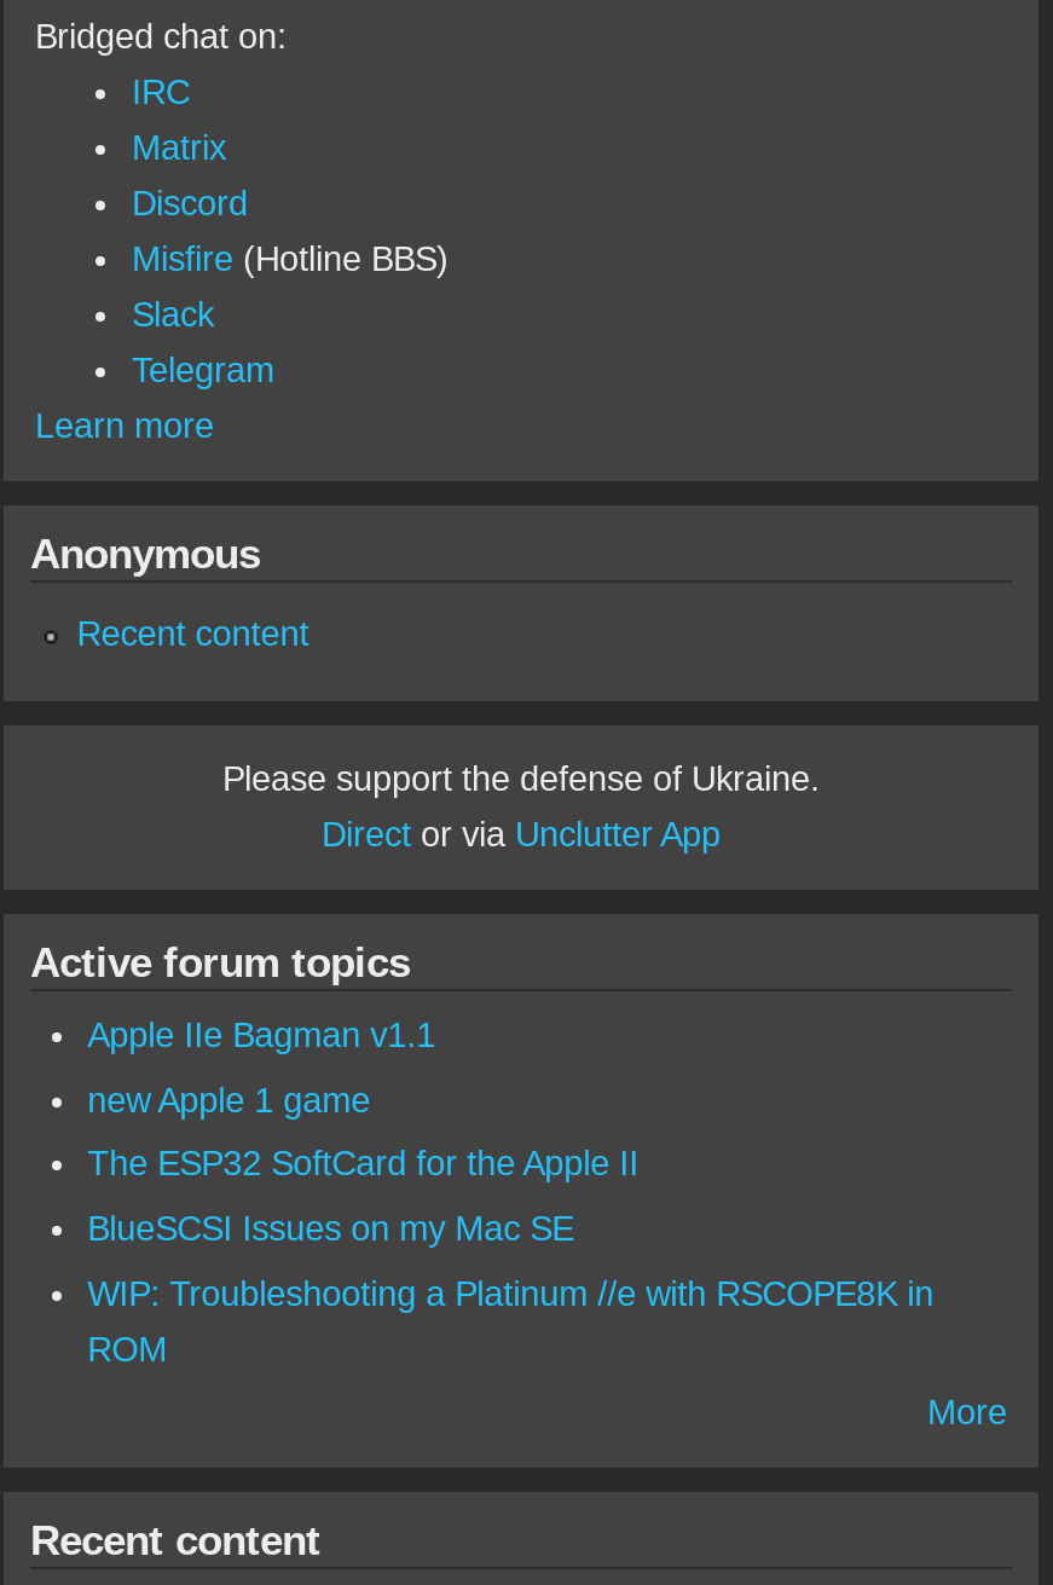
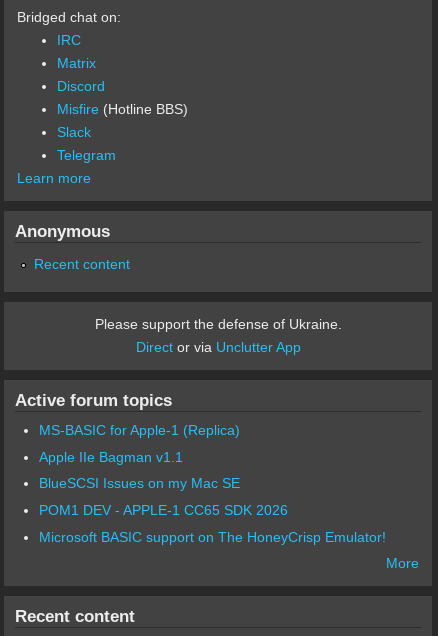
none -> [39,422,240,438] MS-BASIC for Apple-1 (Replica)
moved [87,1016,435,1054] -> [39,449,183,465]: Apple IIe Bagman v1.1
[87,1080,639,1183] new Apple 1 game | The ESP32 SoftCard for the Apple II -> none
[87,1273,934,1367] WIP: Troubleshooting a Platinum //e with RSCOPE8K in | ROM -> [39,502,386,544] POM1 DEV - APPLE-1 CC65 SDK 2026 | Microsoft BASIC support on The HoneyCrisp Emulator!

